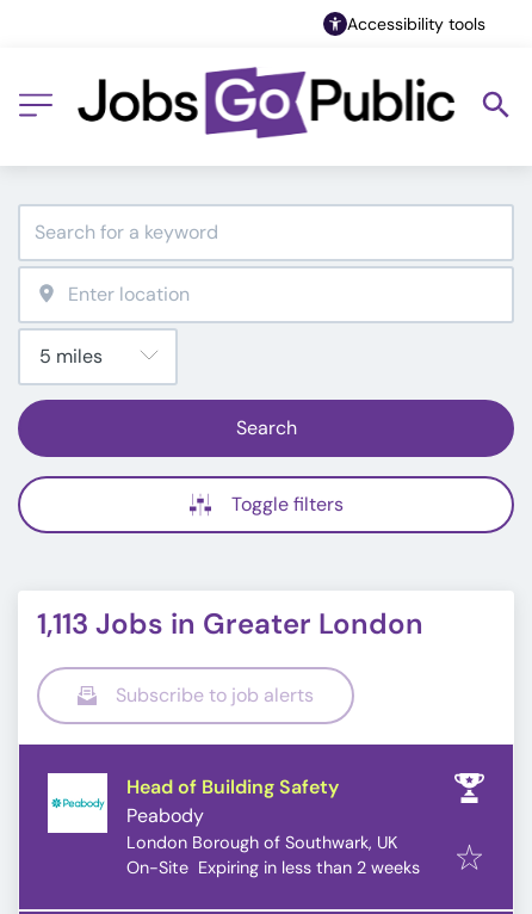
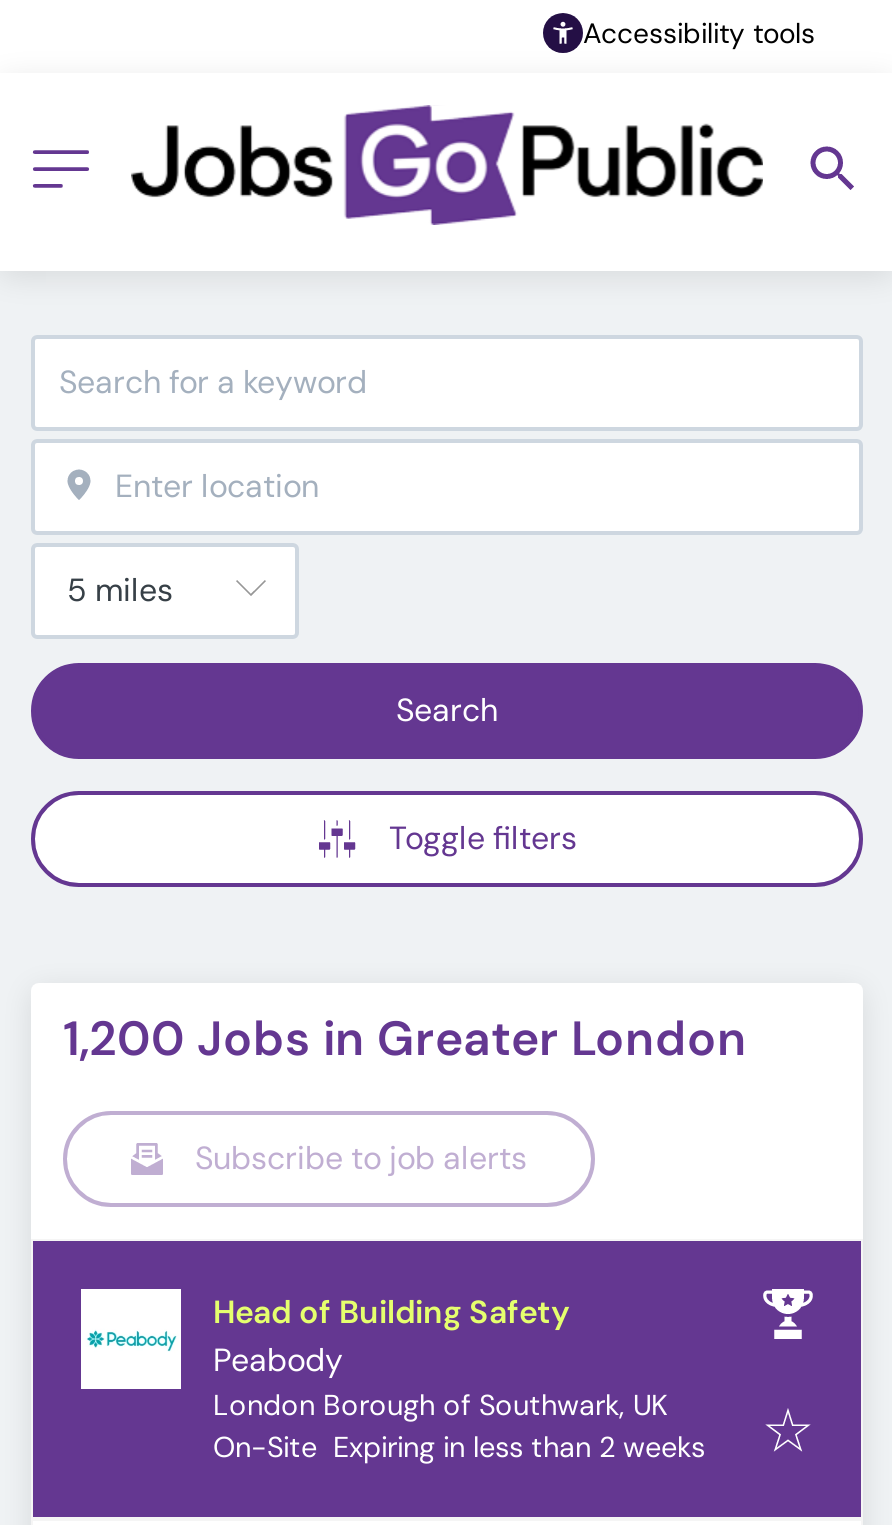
[37,605,423,642] 1,113 Jobs in Greater London -> [63,1007,747,1069] 1,200 Jobs in Greater London

